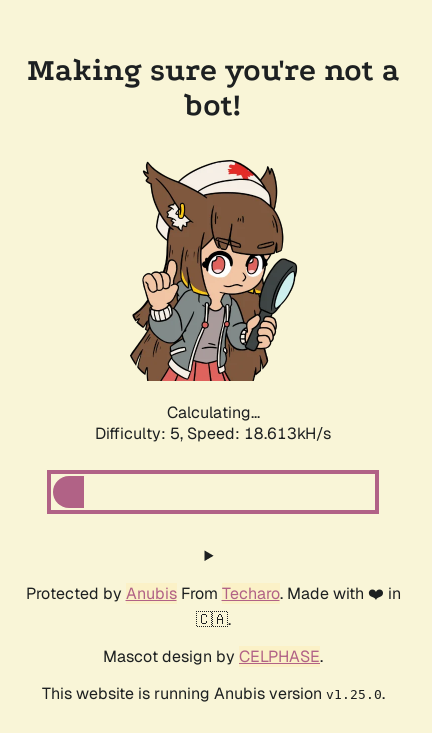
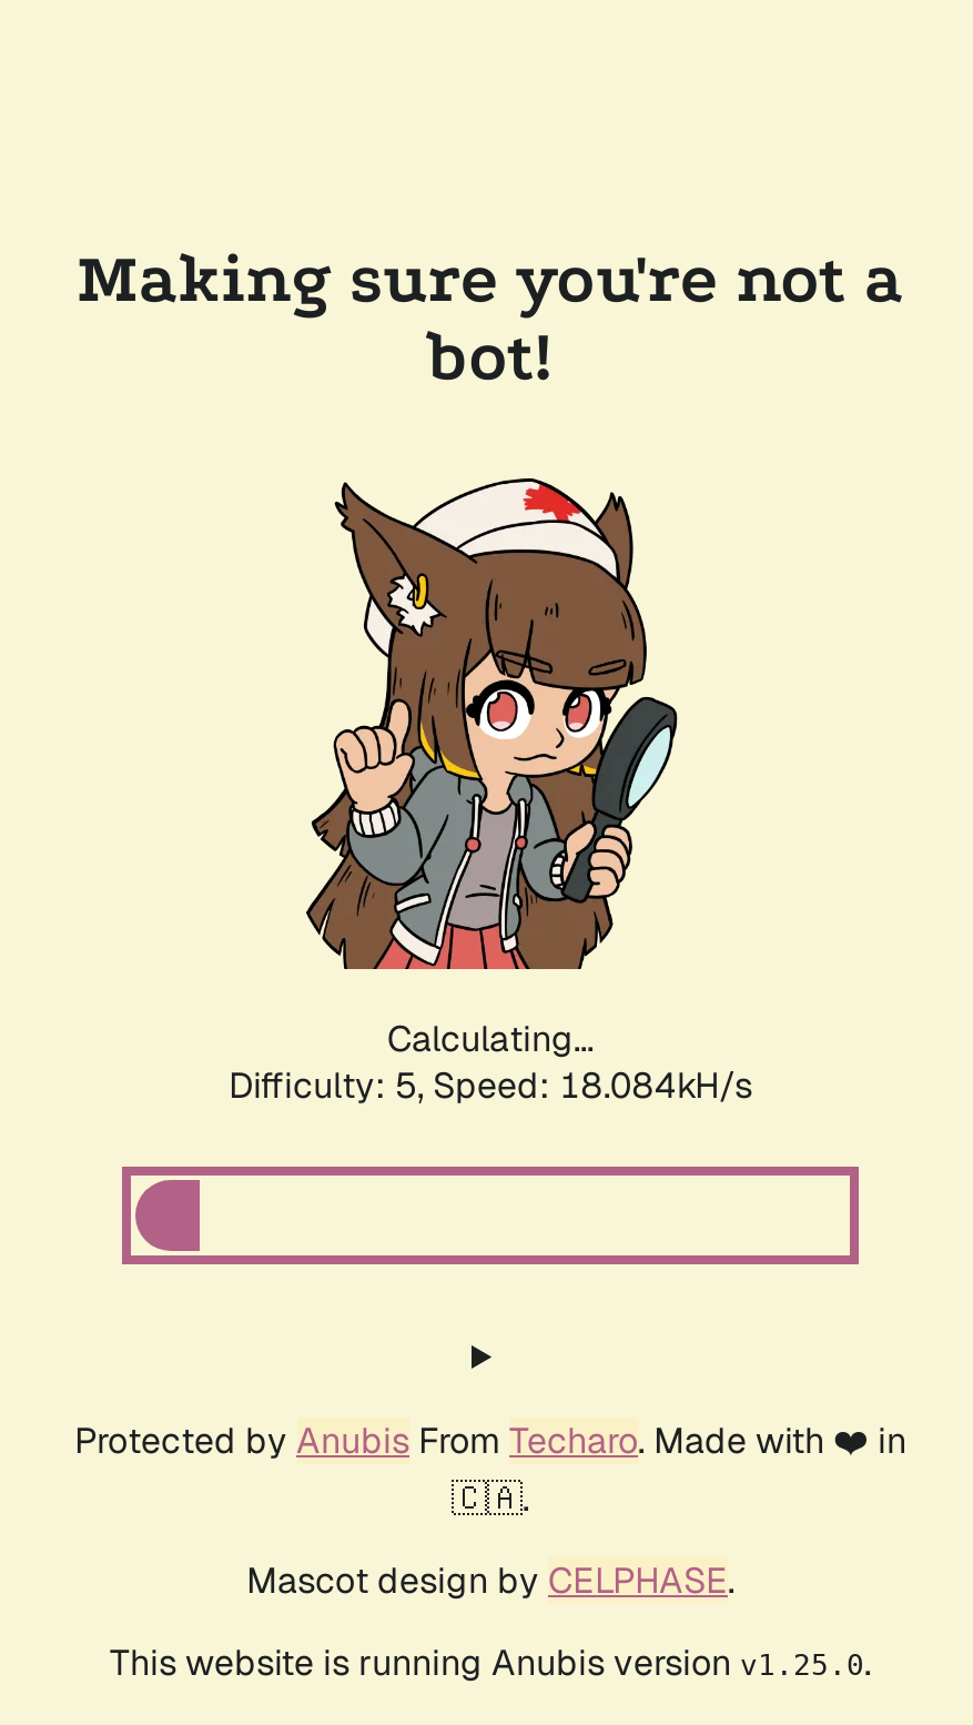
[95,423,331,444] Difficulty: 5, Speed: 18.613kH/s -> [229,1062,752,1109] Difficulty: 5, Speed: 18.084kH/s

